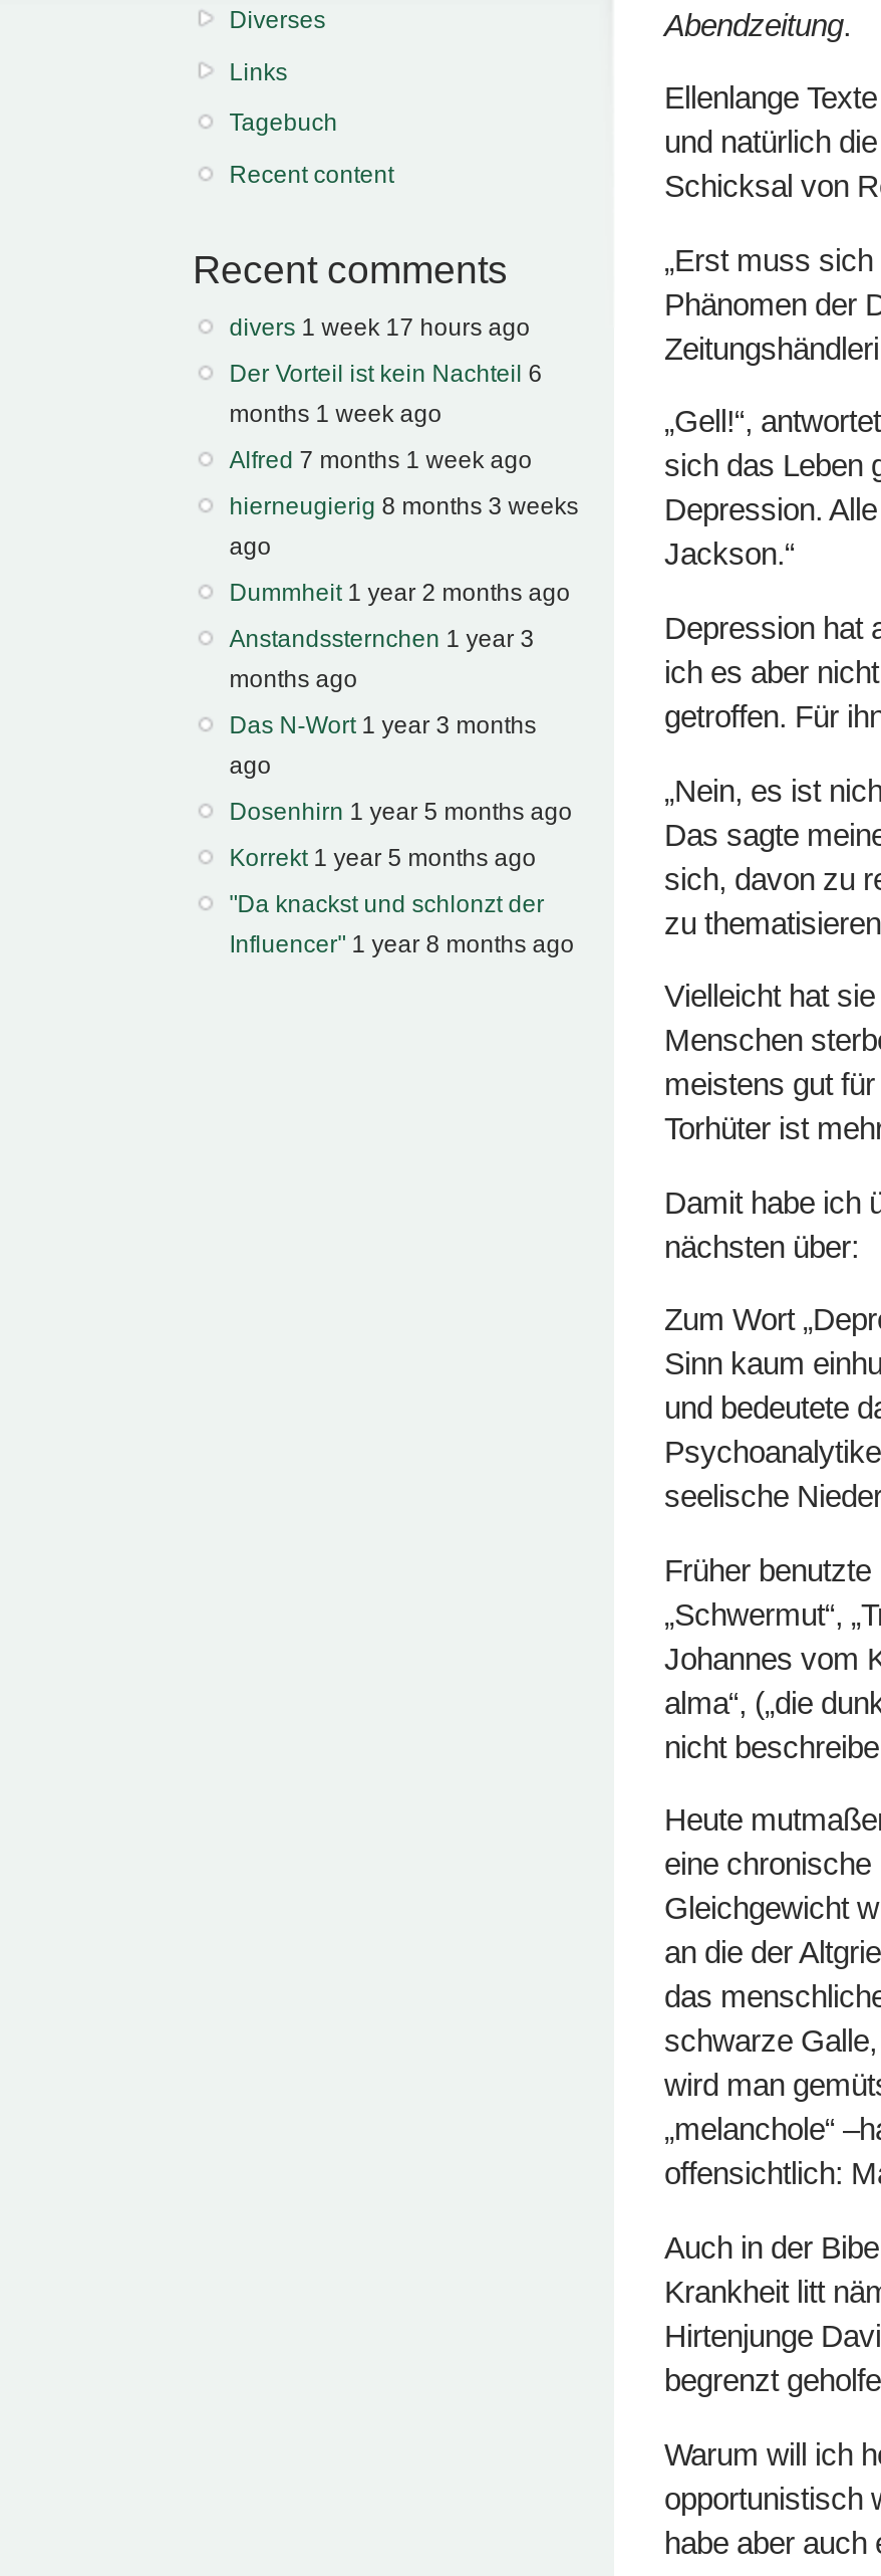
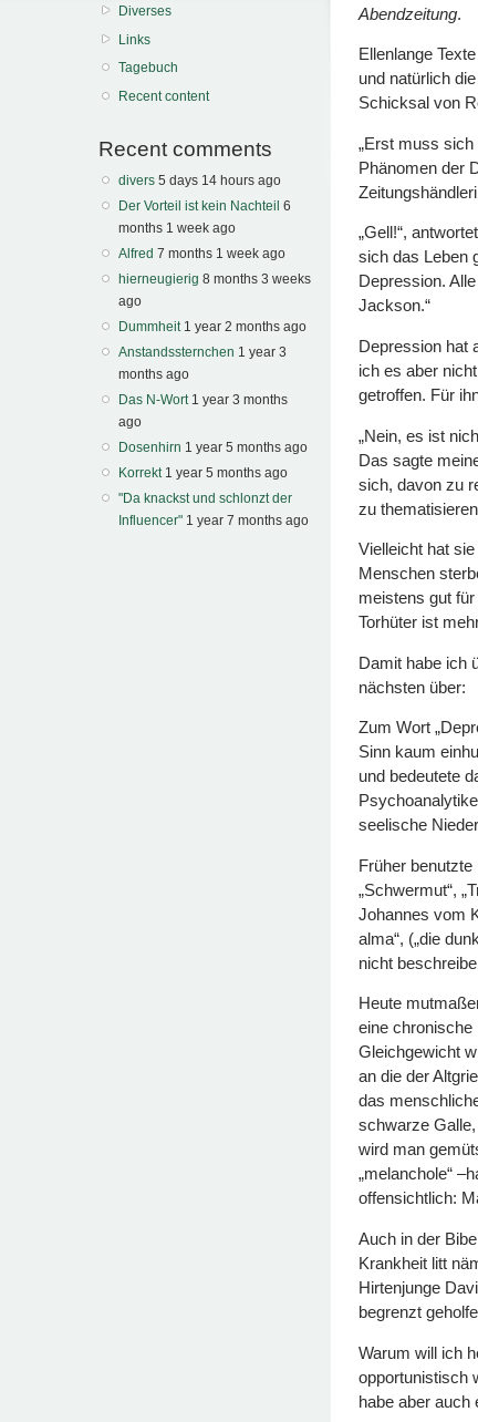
[229,314,530,342] divers 1 week 17 hours ago -> [119,173,281,189] divers 5 days 14 hours ago
[229,931,574,959] Influencer" 1 year 8 months ago -> [119,513,309,529] Influencer" 1 year 7 months ago

